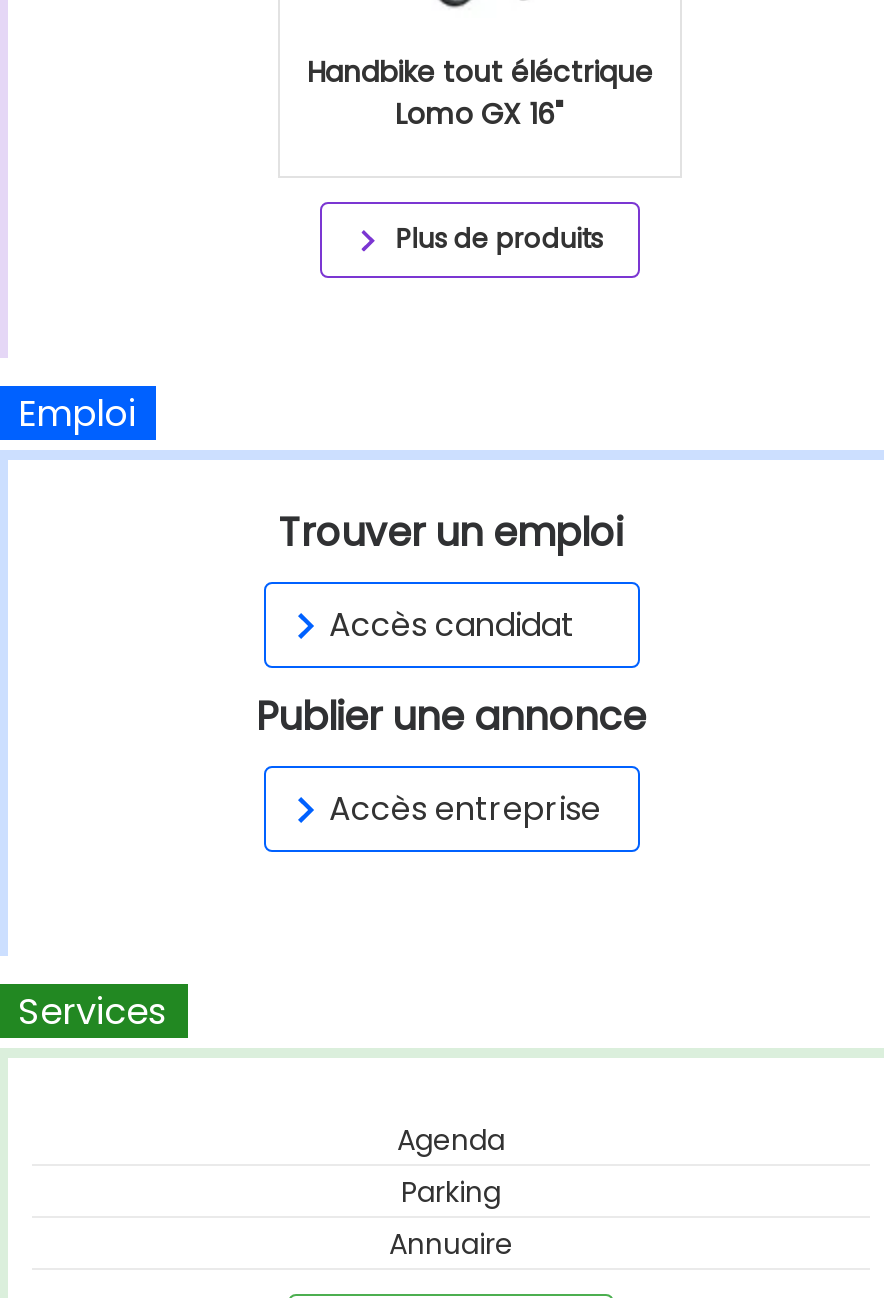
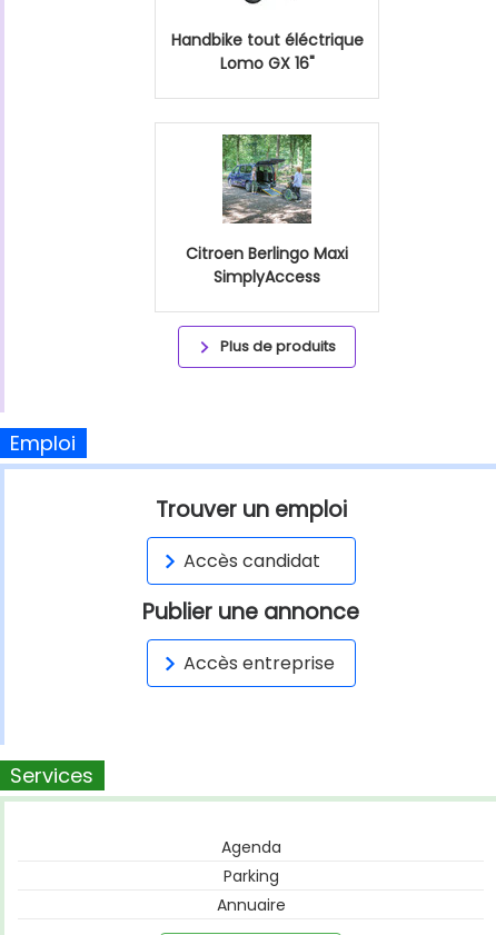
none -> [186,133,348,288] [image] | Citroen Berlingo Maxi | SimplyAccess

